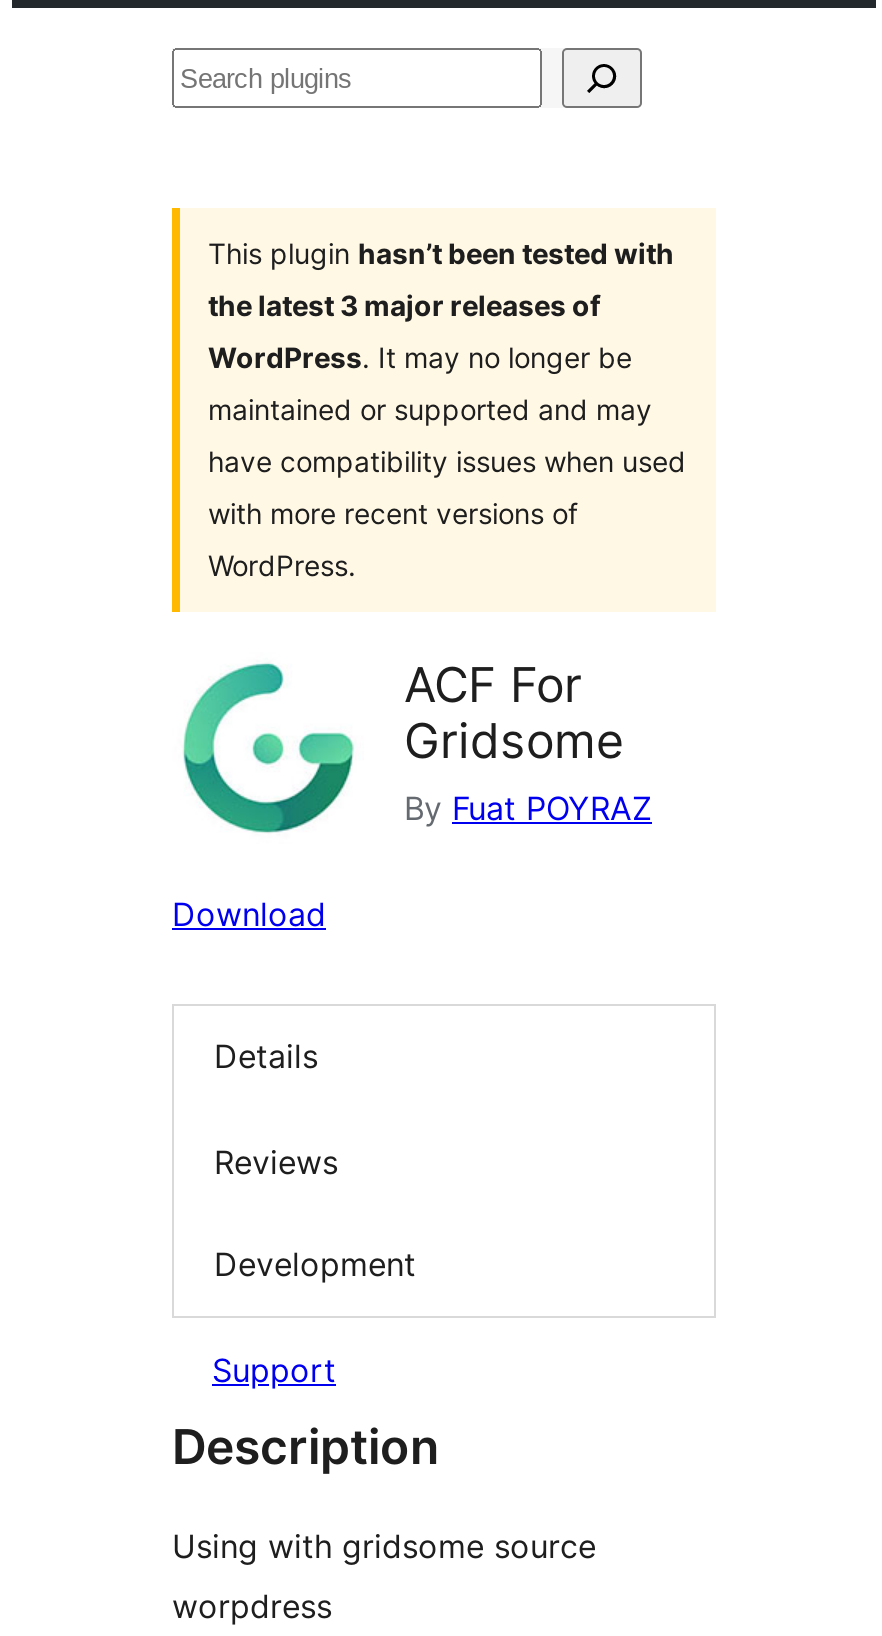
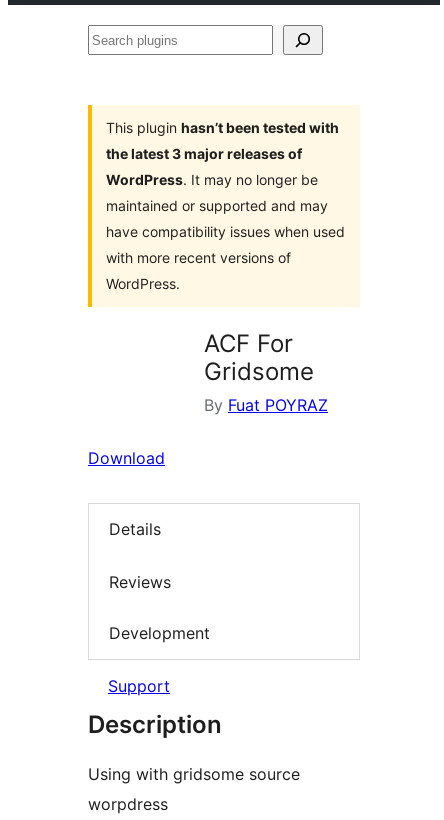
[182,662,356,834] [image] -> none

